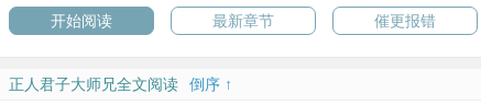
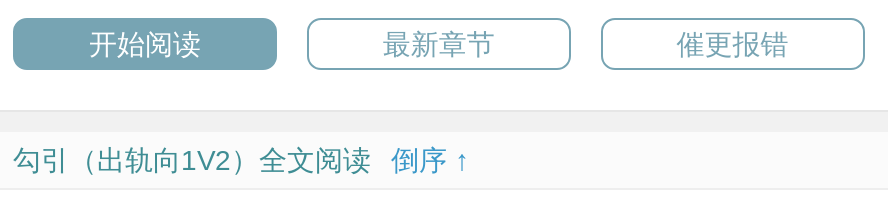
[9,76,178,94] 正人君子大师兄全文阅读 -> [13,145,371,177] 勾引（出轨向1V2）全文阅读

